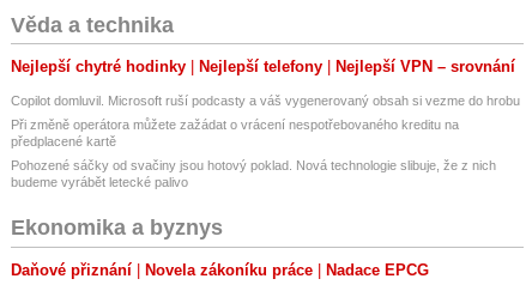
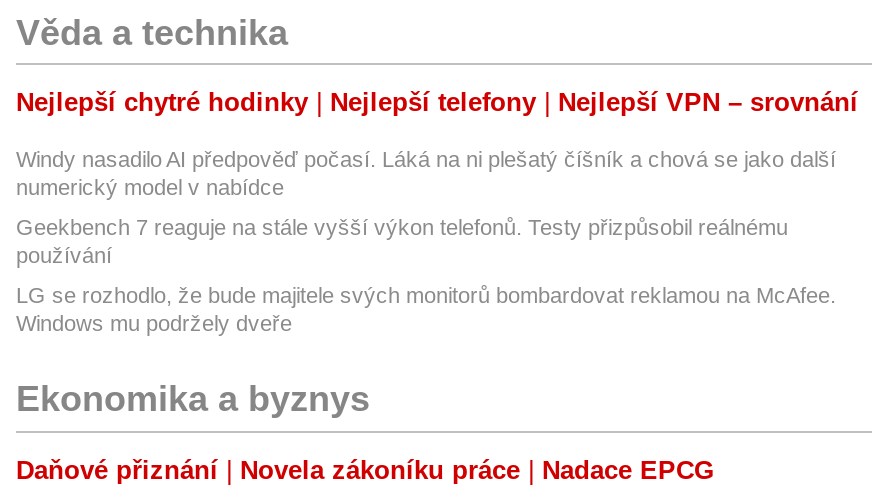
[11,94,520,108] Copilot domluvil. Microsoft ruší podcasty a váš vygenerovaný obsah si vezme do hrobu -> [16,148,836,200] Windy nasadilo AI předpověď počasí. Láká na ni plešatý číšník a chová se jako další | numerický model v nabídce
[11,118,459,149] Při změně operátora můžete zažádat o vrácení nespotřebovaného kreditu na | předplacené kartě -> [16,216,788,268] Geekbench 7 reaguje na stále vyšší výkon telefonů. Testy přizpůsobil reálnému | používání
[11,158,496,190] Pohozené sáčky od svačiny jsou hotový poklad. Nová technologie slibuje, že z nich | budeme vyrábět letecké palivo -> [16,284,836,336] LG se rozhodlo, že bude majitele svých monitorů bombardovat reklamou na McAfee. | Windows mu podržely dveře

